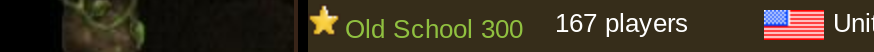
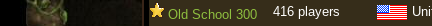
[345,8,689,44] Old School 300 167 players -> [167,4,339,22] Old School 300 416 players

